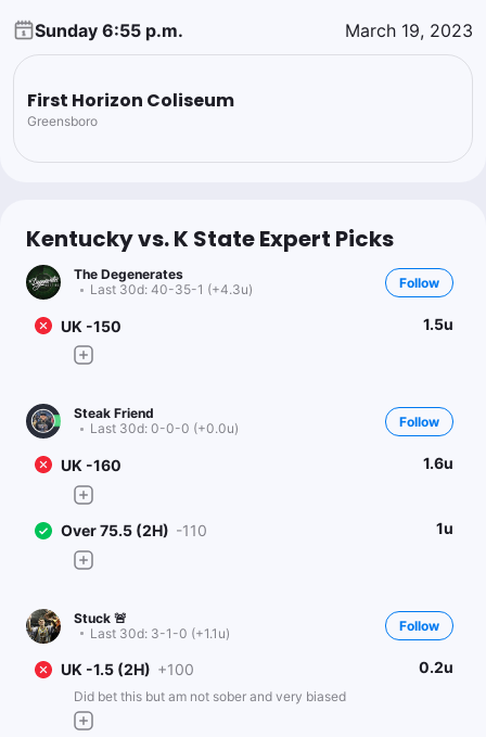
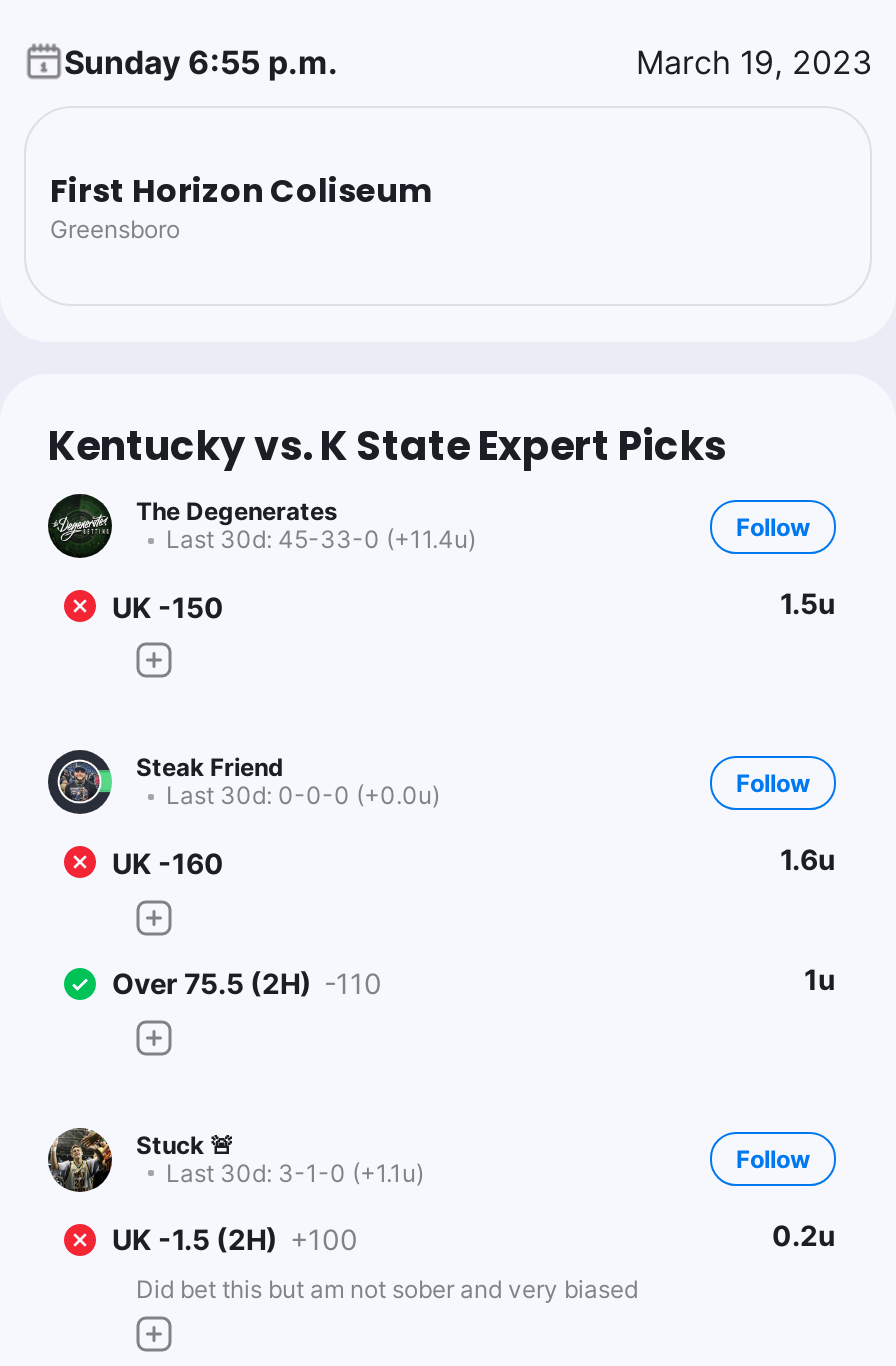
[90,281,253,298] Last 30d: 40-35-1 (+4.3u) -> [166,524,476,554] Last 30d: 45-33-0 (+11.4u)

